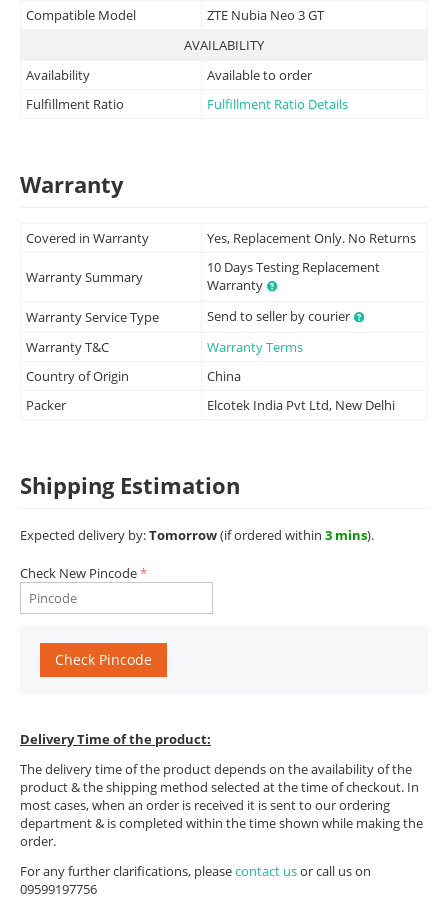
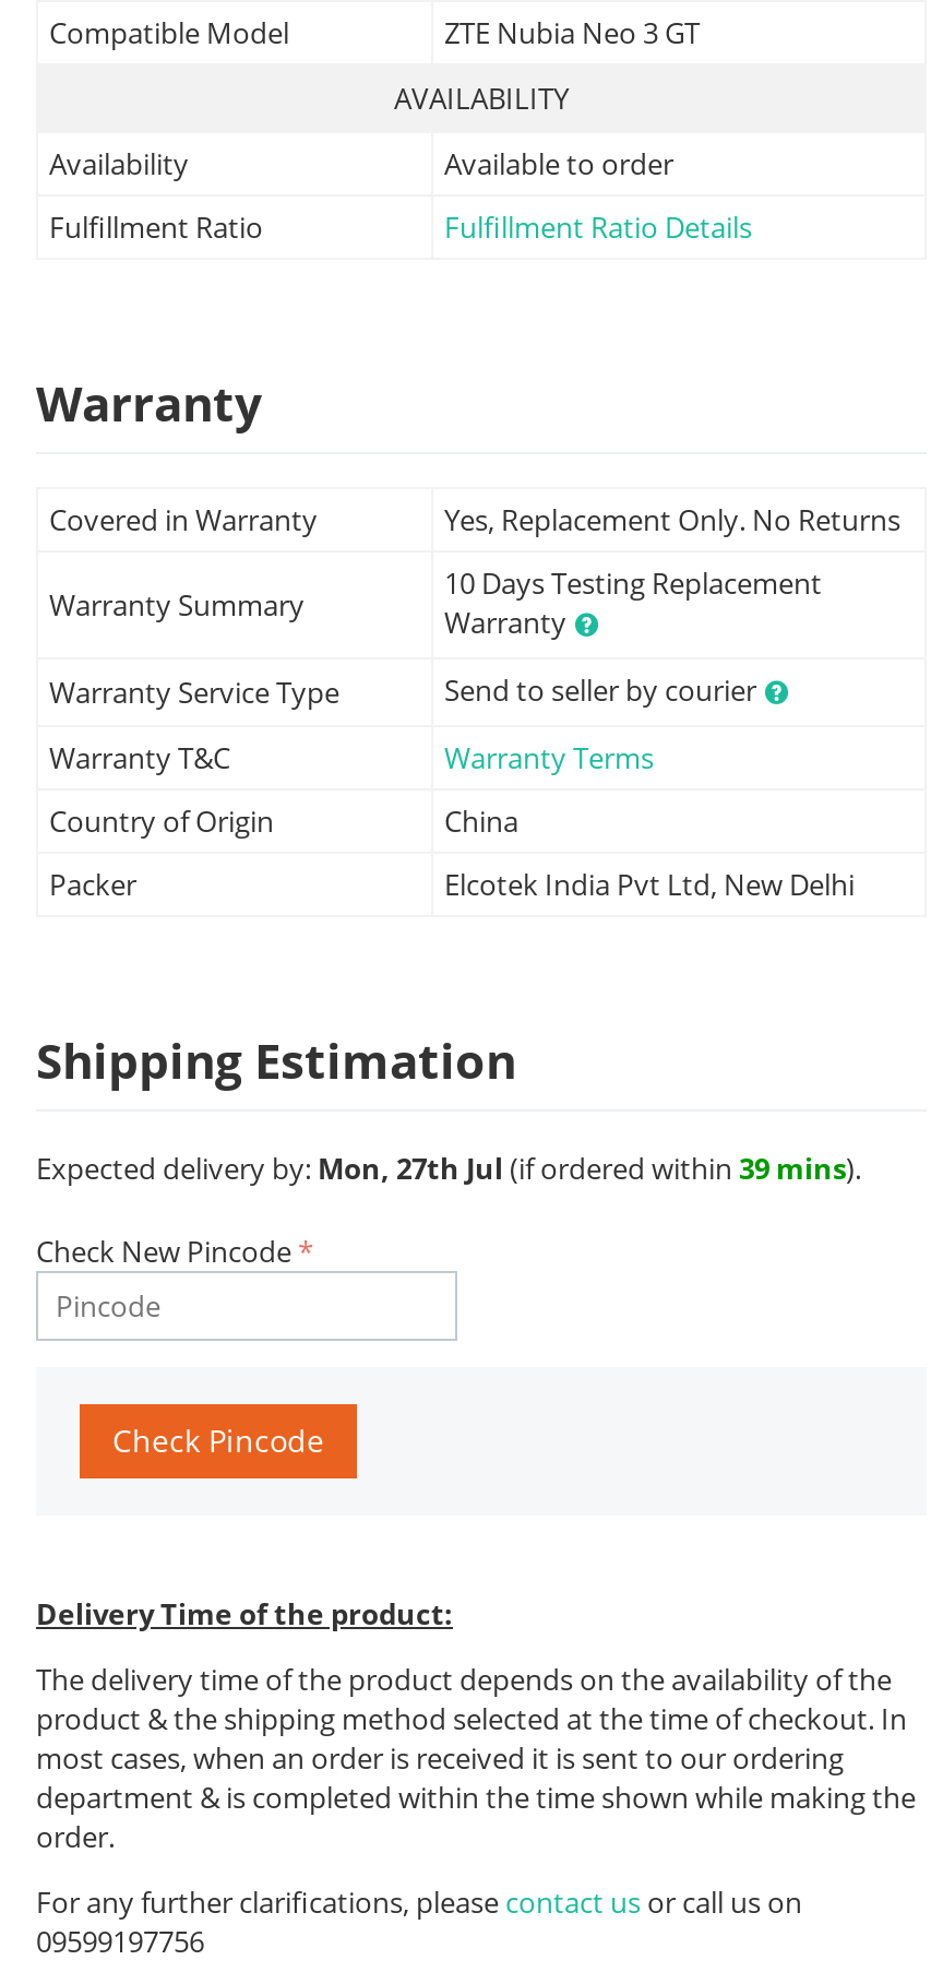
[20,526,374,544] Expected delivery by: Tomorrow (if ordered within 3 mins). -> [36,1149,861,1188] Expected delivery by: Mon, 27th Jul (if ordered within 39 mins).

